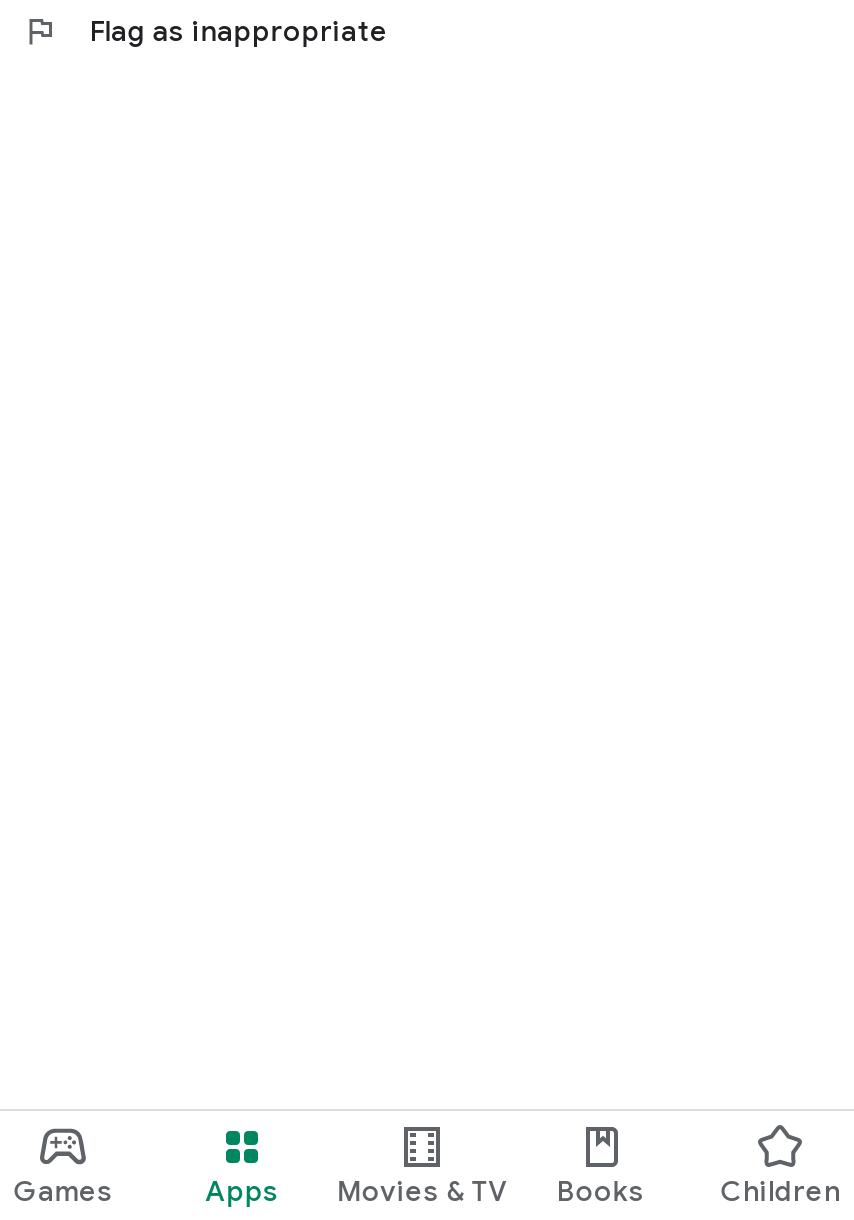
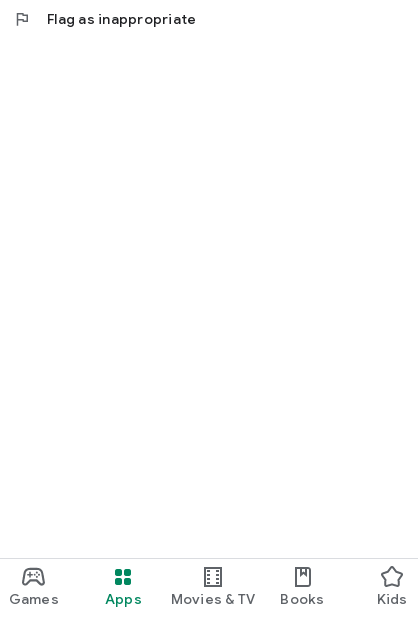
[720,1172,840,1208] Children -> [377,589,408,607] Kids

